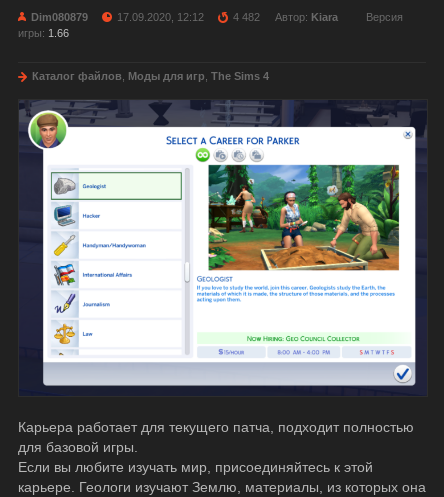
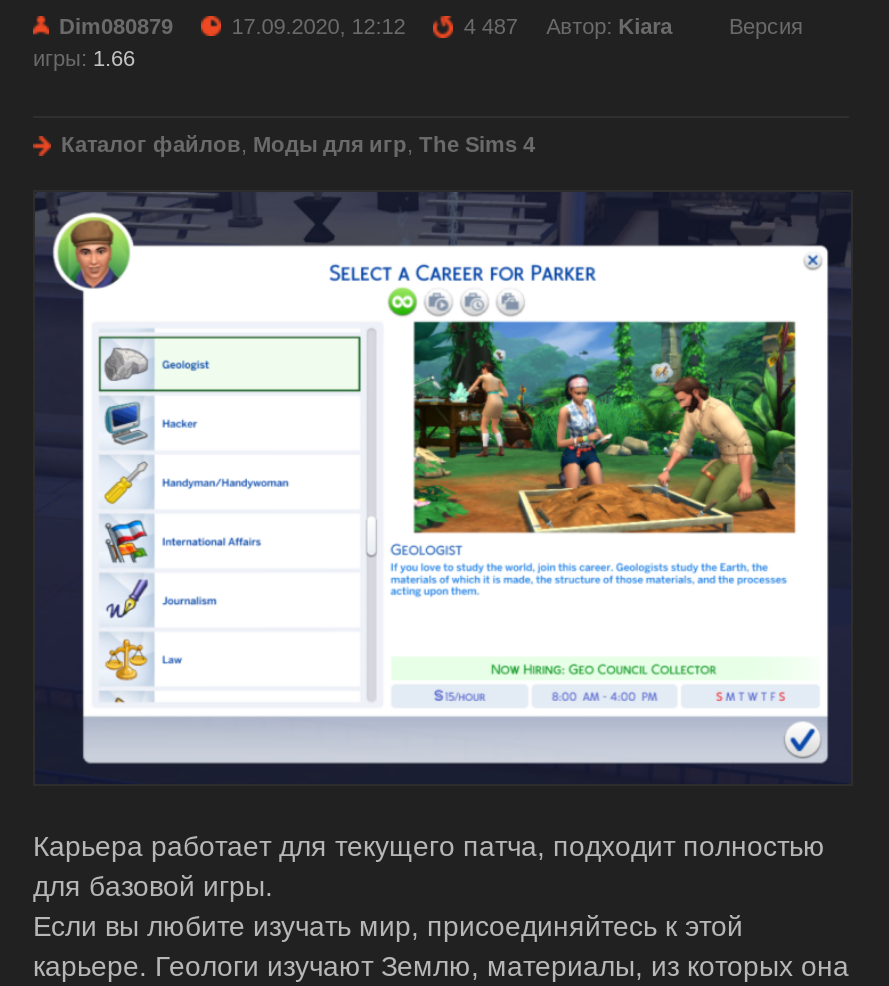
[233,10,260,22] 4 482 -> [464,13,518,37] 4 487

